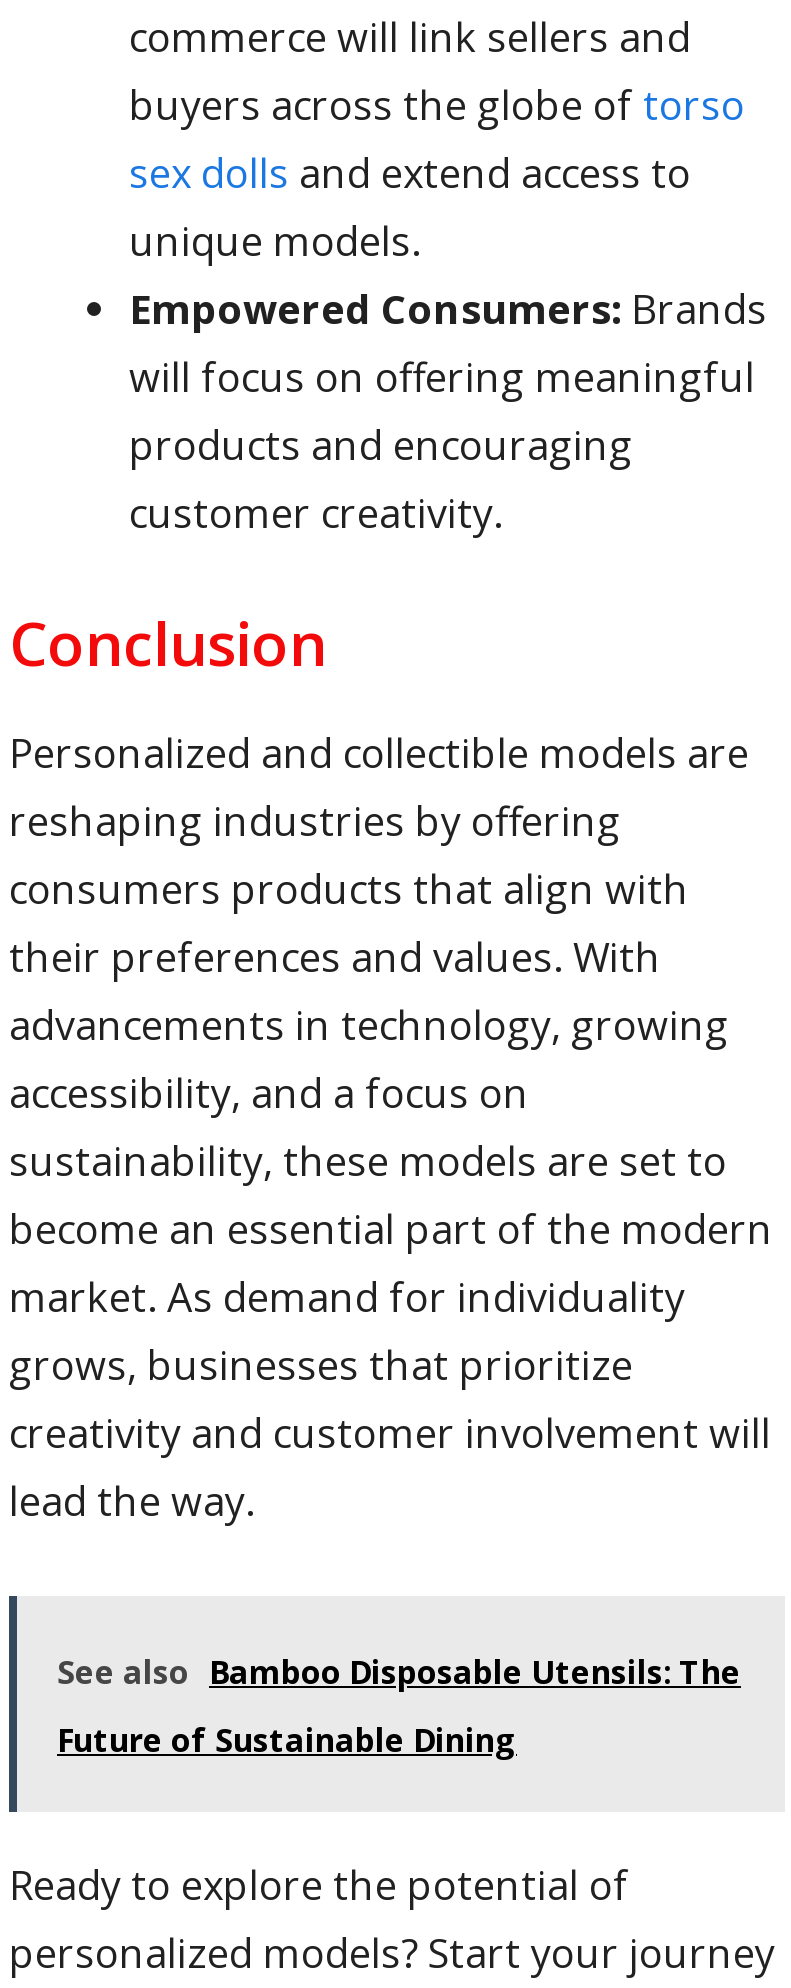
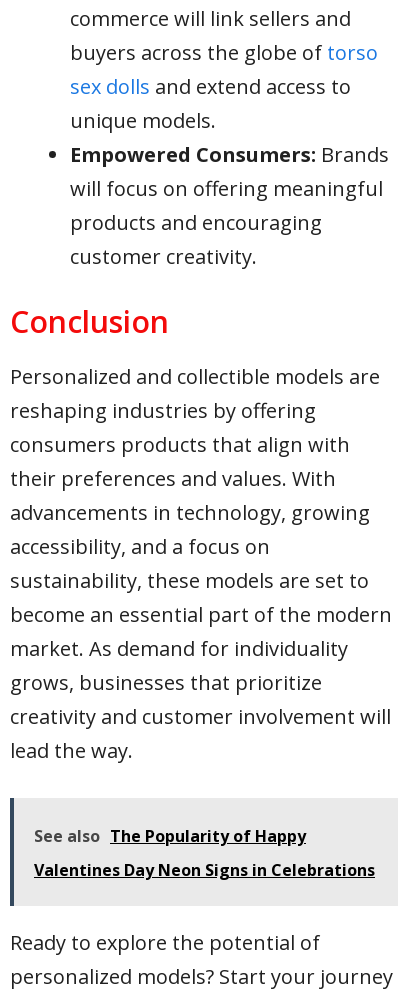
[57,1649,741,1693] See also Bamboo Disposable Utensils: The -> [34,825,306,847] See also The Popularity of Happy
[57,1717,517,1761] Future of Sustainable Dining -> [34,859,375,881] Valentines Day Neon Signs in Celebrations

